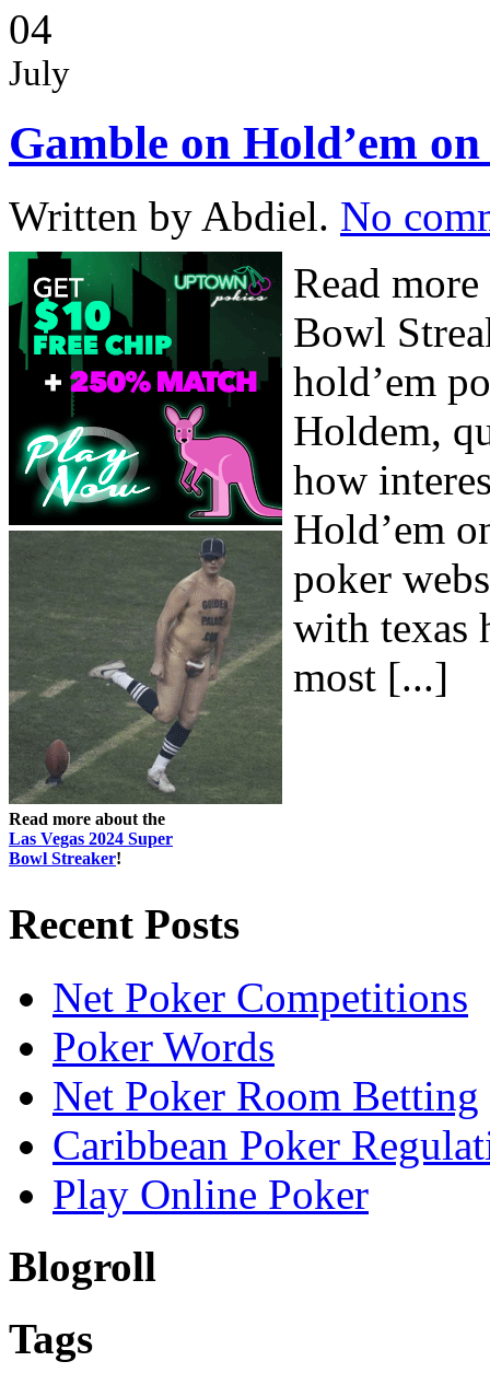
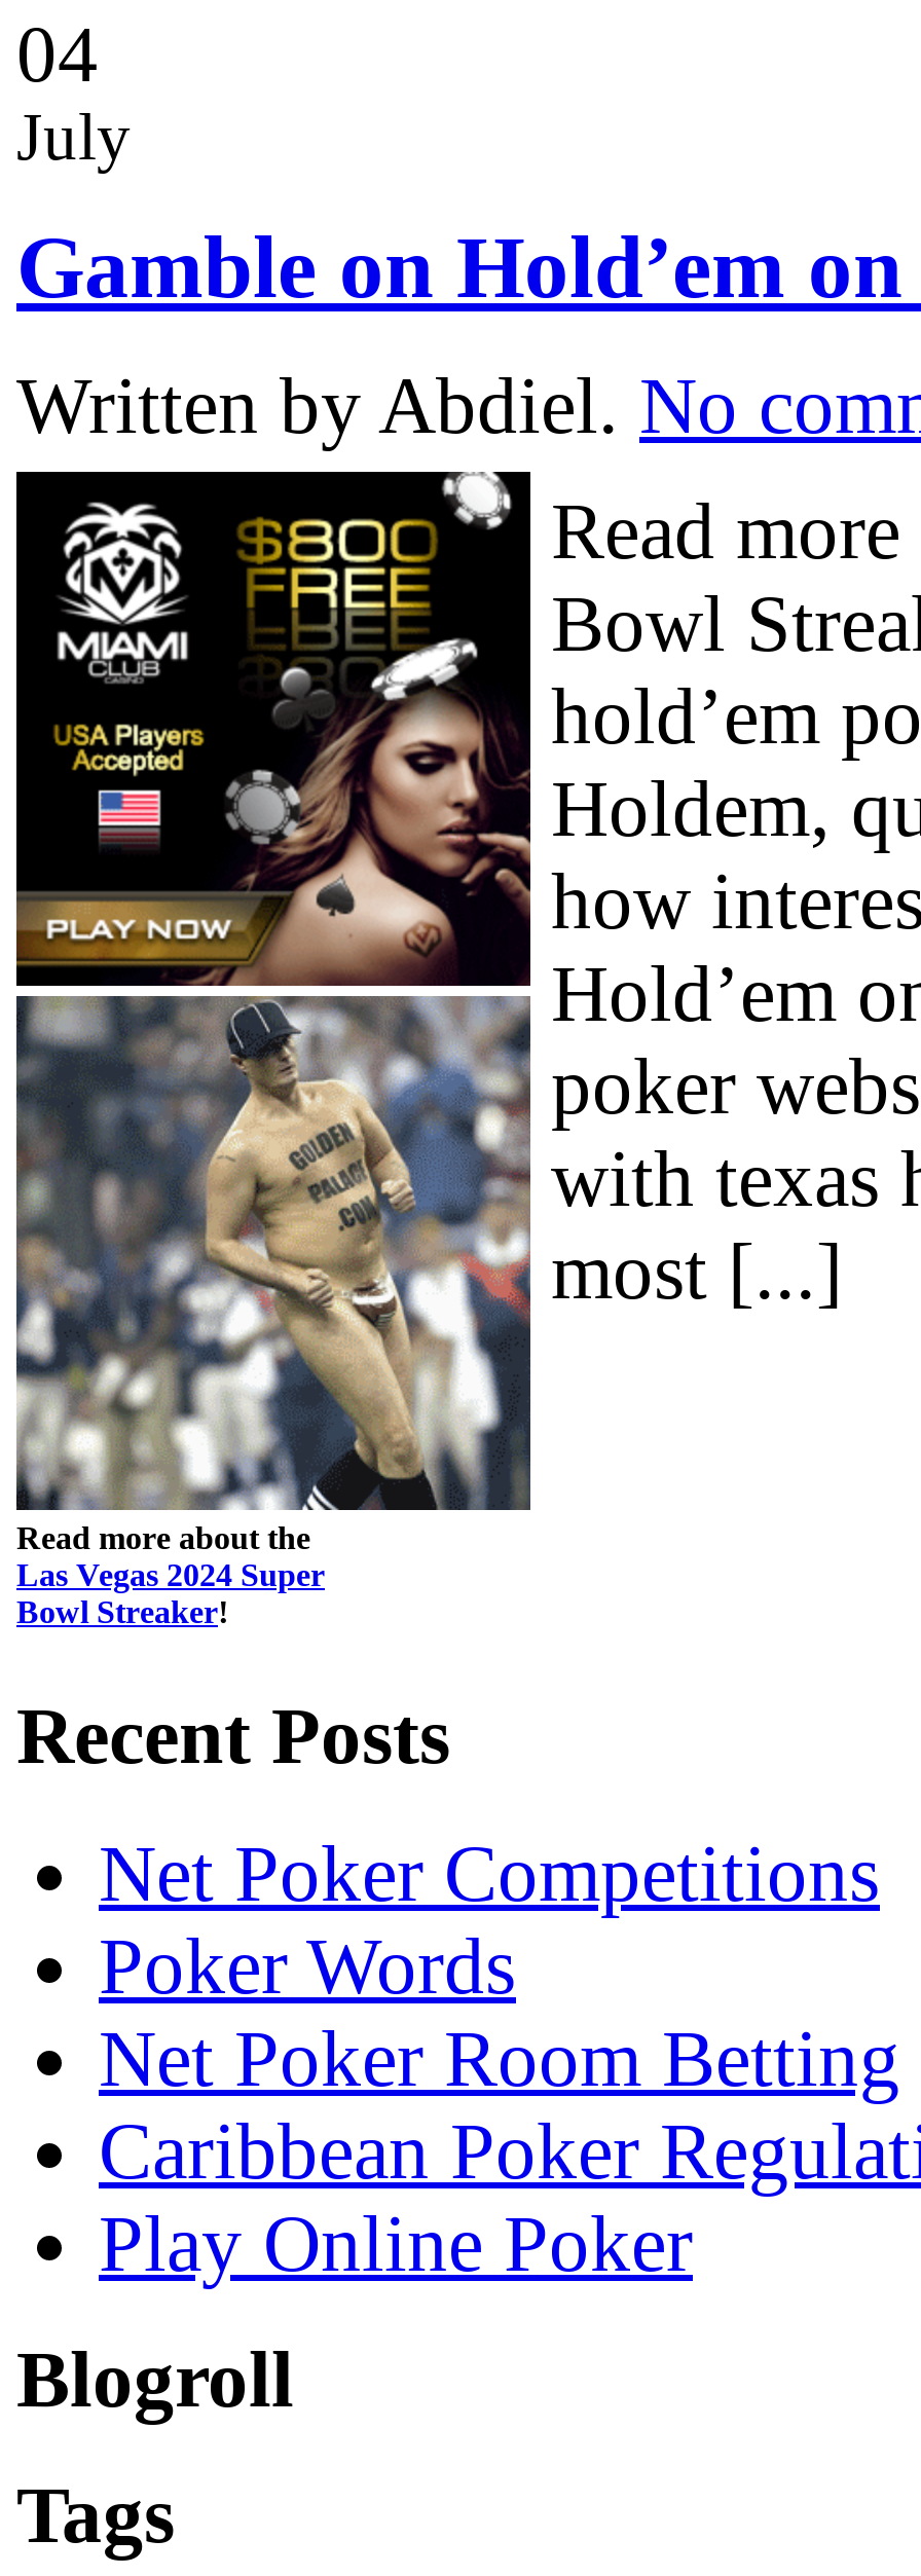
[8,251,283,805] [image] -> [14,470,532,1510] [image]

